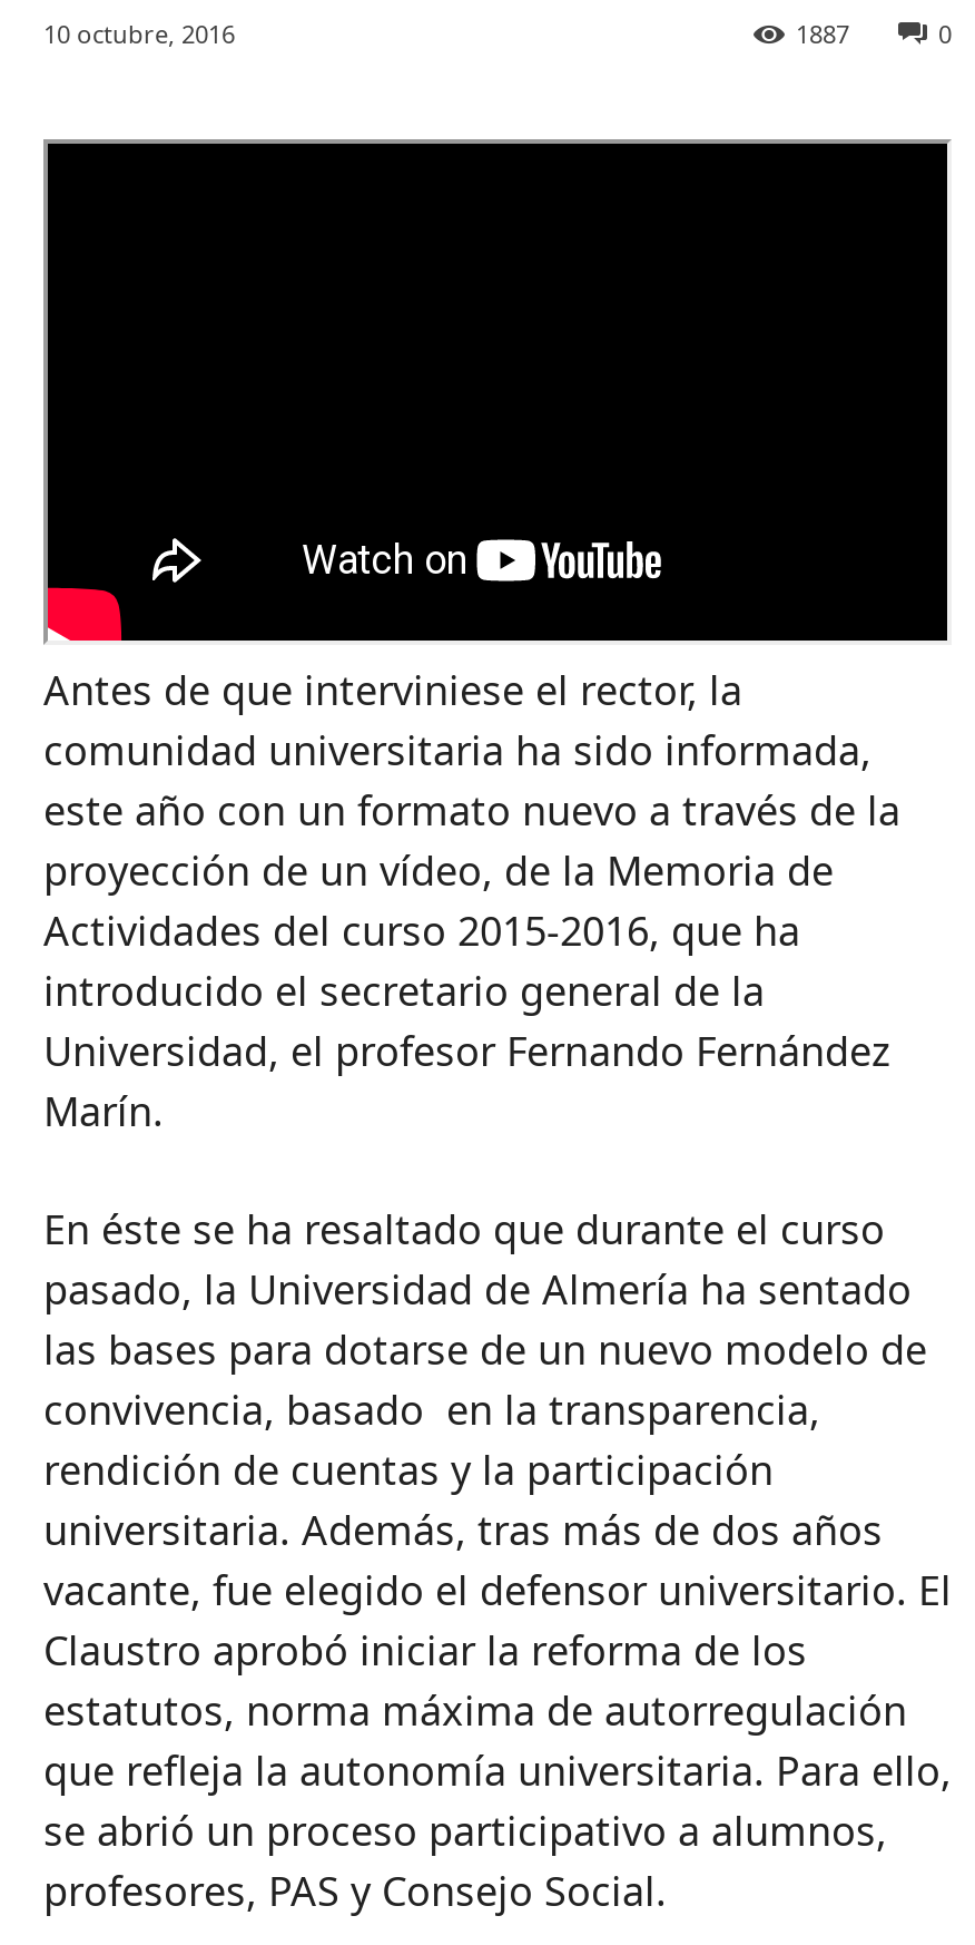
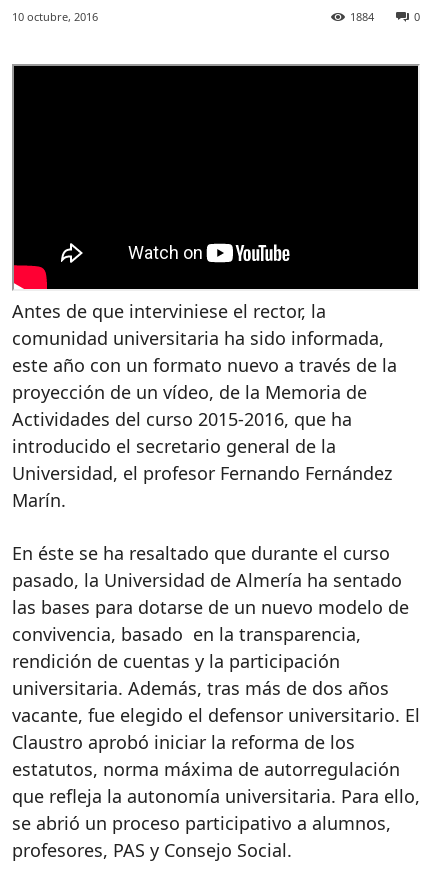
[796,17,849,51] 1887 -> [350,9,374,24] 1884

